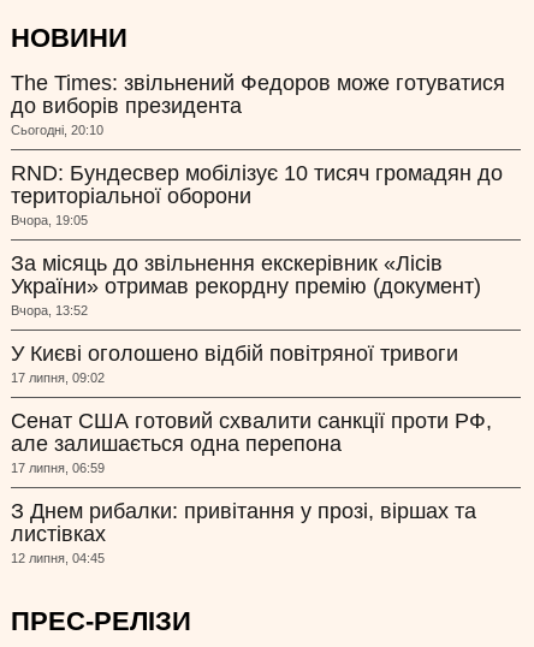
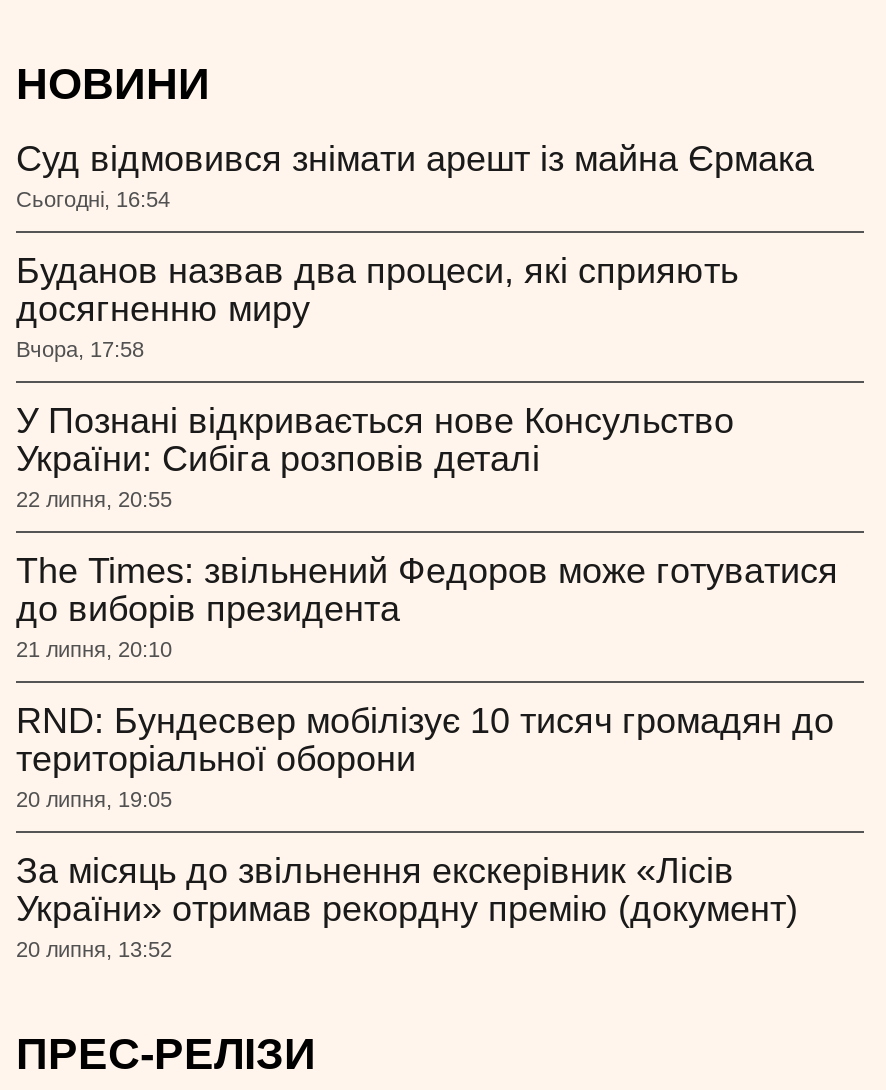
none -> [16,139,814,511] Суд відмовився знімати арешт із майна Єрмака | Сьогодні, 16:54 | Буданов назвав два процеси, які сприяють | досягненню миру | Вчора, 17:58 | У Познані відкривається нове Консульство | України: Сибіга розповів деталі | 22 липня, 20:55
moved [11,71,505,118] -> [16,551,838,629]: The Times: звільнений Федоров може готуватися | до виборів президента
[11,123,103,137] Сьогодні, 20:10 -> [16,637,172,661] 21 липня, 20:10
moved [11,161,503,208] -> [16,701,834,779]: RND: Бундесвер мобілізує 10 тисяч громадян до | територіальної оборони
[11,213,88,227] Вчора, 19:05 -> [16,787,172,811] 20 липня, 19:05
moved [11,251,481,298] -> [16,851,798,929]: За місяць до звільнення екскерівник «Лісів | України» отримав рекордну премію (документ)
[11,303,492,565] Вчора, 13:52 | У Києві оголошено відбій повітряної тривоги | 17 липня, 09:02 | Сенат США готовий схвалити санкції проти РФ, | але залишається одна перепона | 17 липня, 06:59 | З Днем рибалки: привітання у прозі, віршах та | листівках | 12 липня, 04:45 -> [16,937,172,961] 20 липня, 13:52

